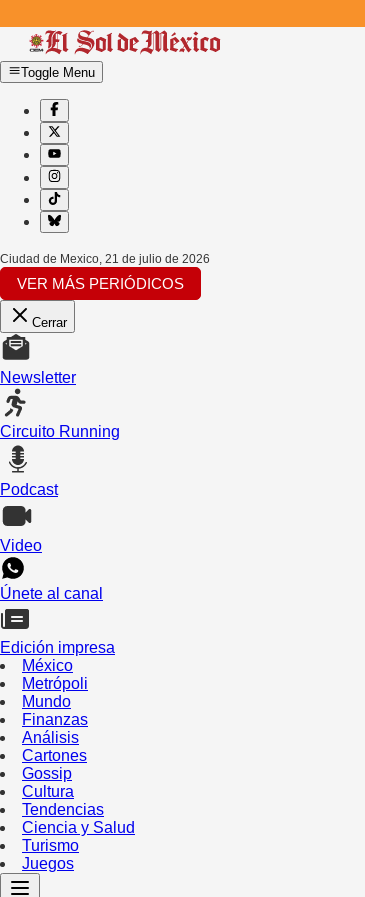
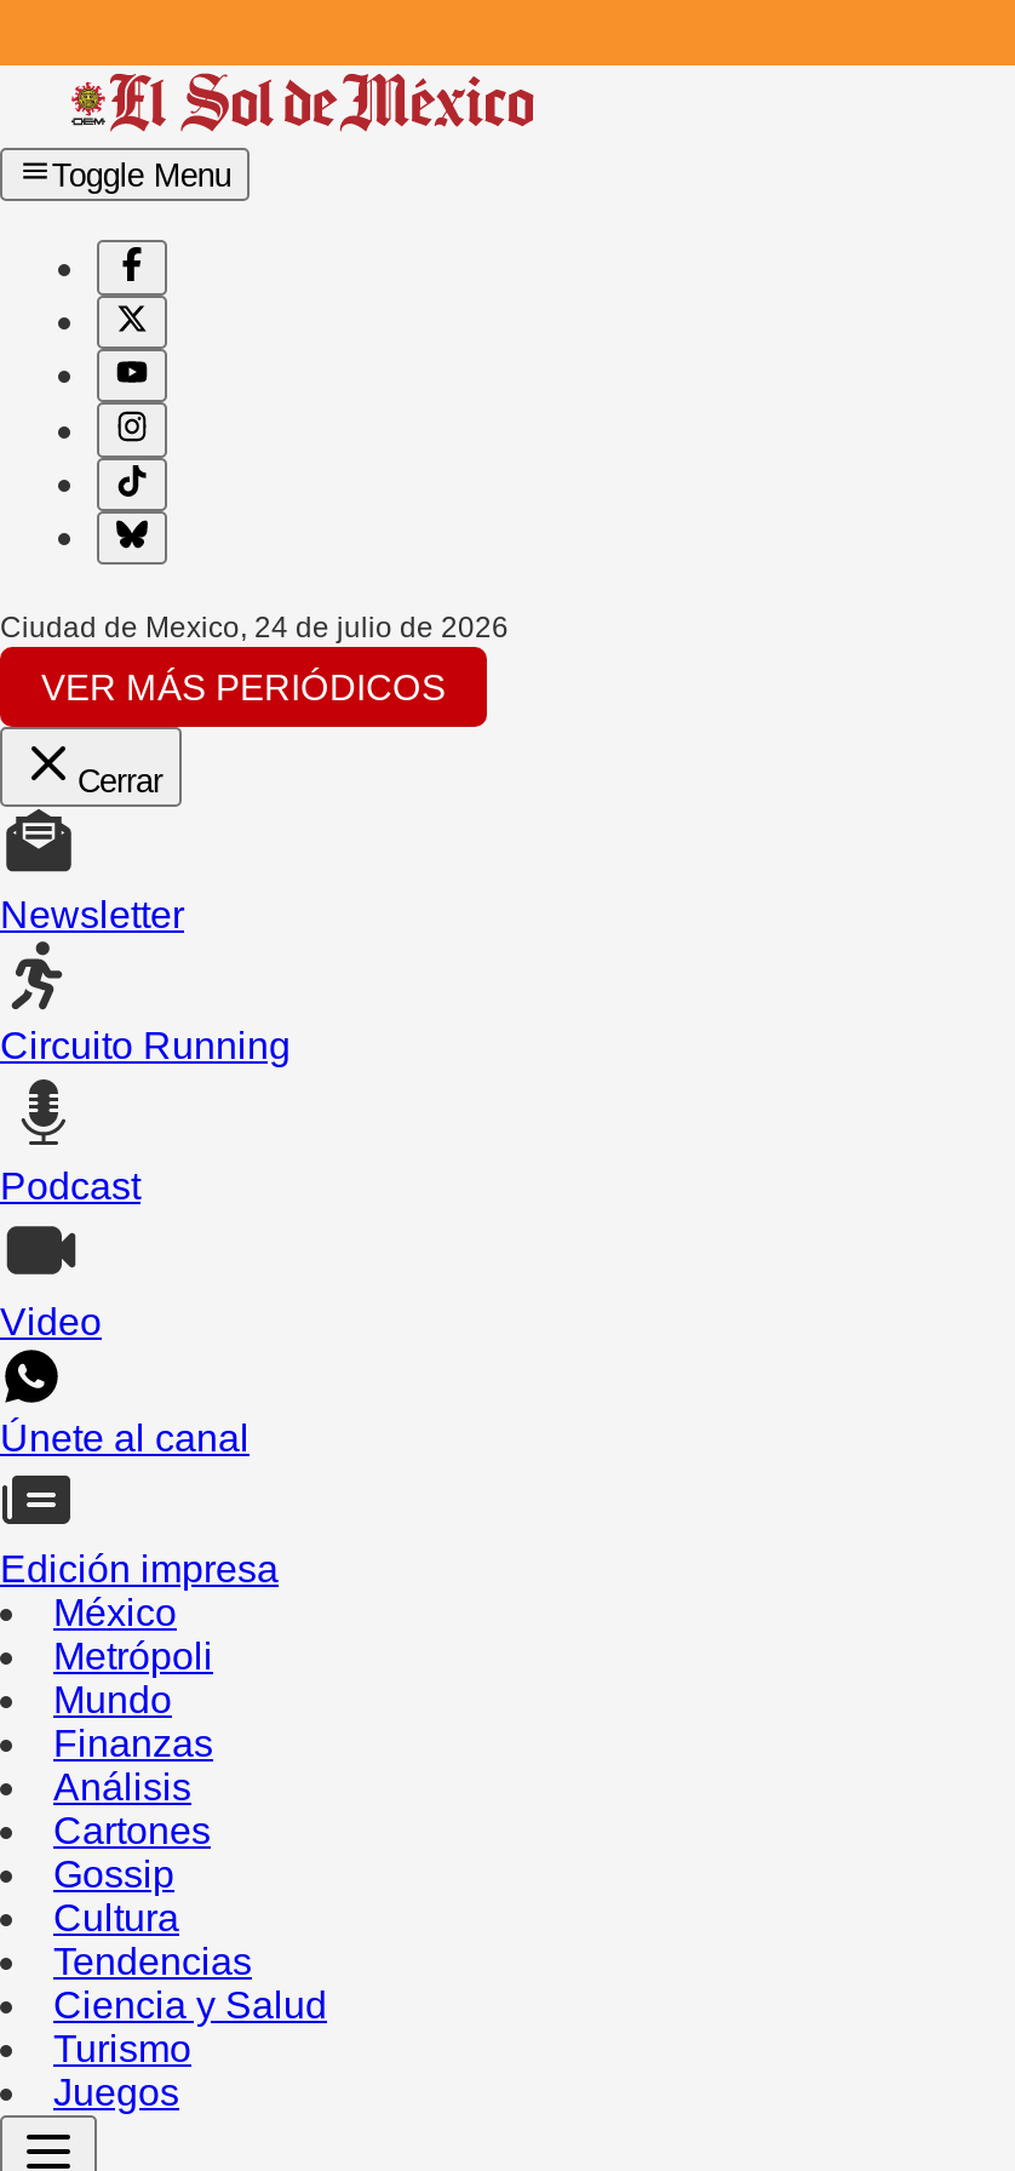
[0,252,210,266] Ciudad de Mexico, 21 de julio de 2026 -> [0,611,509,645] Ciudad de Mexico, 24 de julio de 2026

